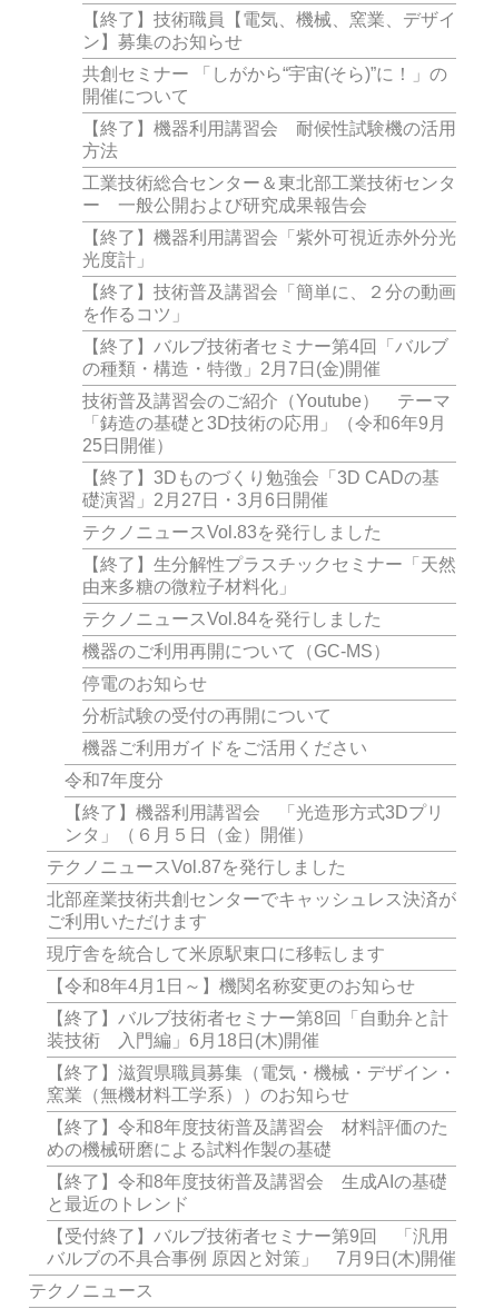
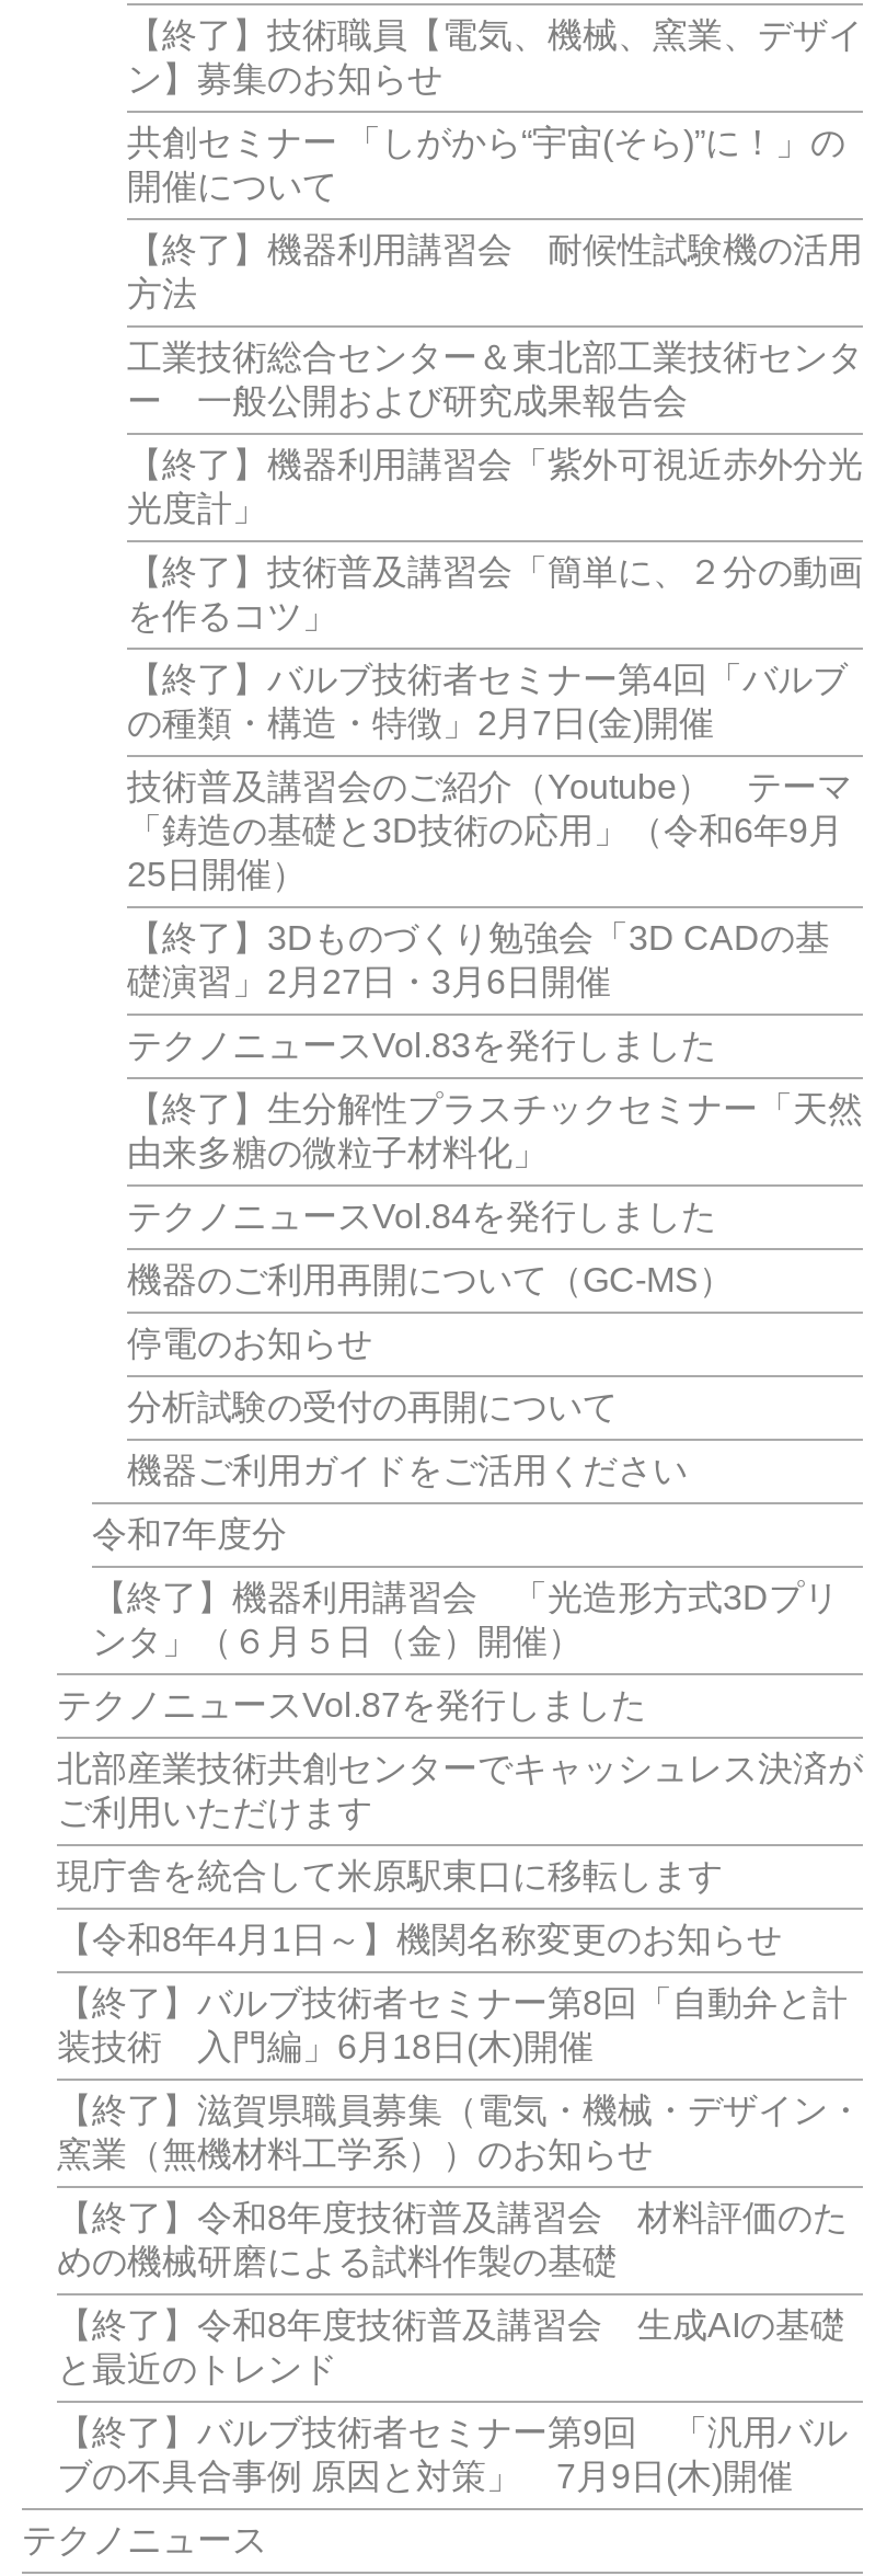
[47,1226,456,1267] 【受付終了】バルブ技術者セミナー第9回 「汎用 | バルブの不具合事例 原因と対策」 7月9日(木)開催 -> [57,2413,848,2494] 【終了】バルブ技術者セミナー第9回 「汎用バル | ブの不具合事例 原因と対策」 7月9日(木)開催

